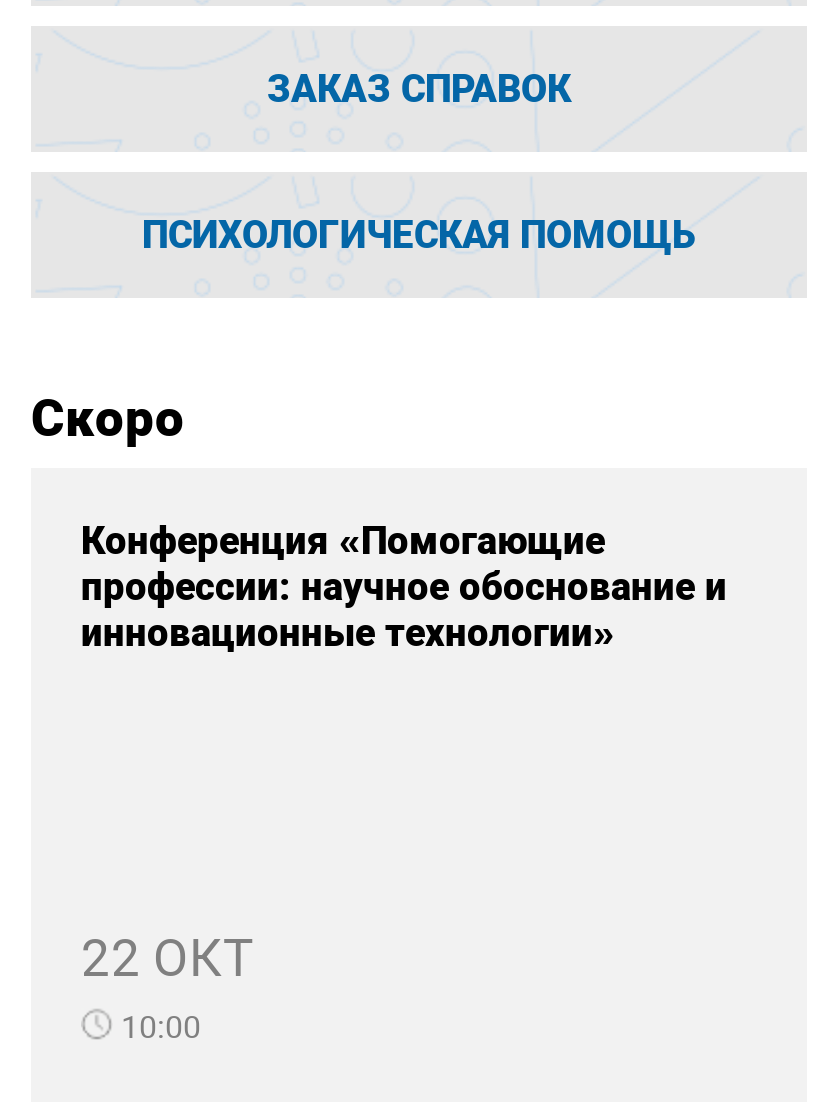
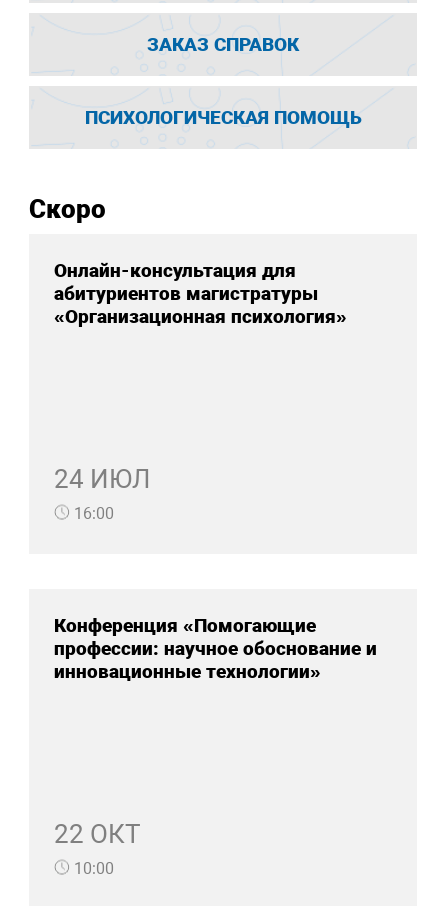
none -> [54,259,347,328] Онлайн-консультация для | абитуриентов магистратуры | «Организационная психология»
none -> [54,464,150,523] 24 ИЮЛ | 16:00

